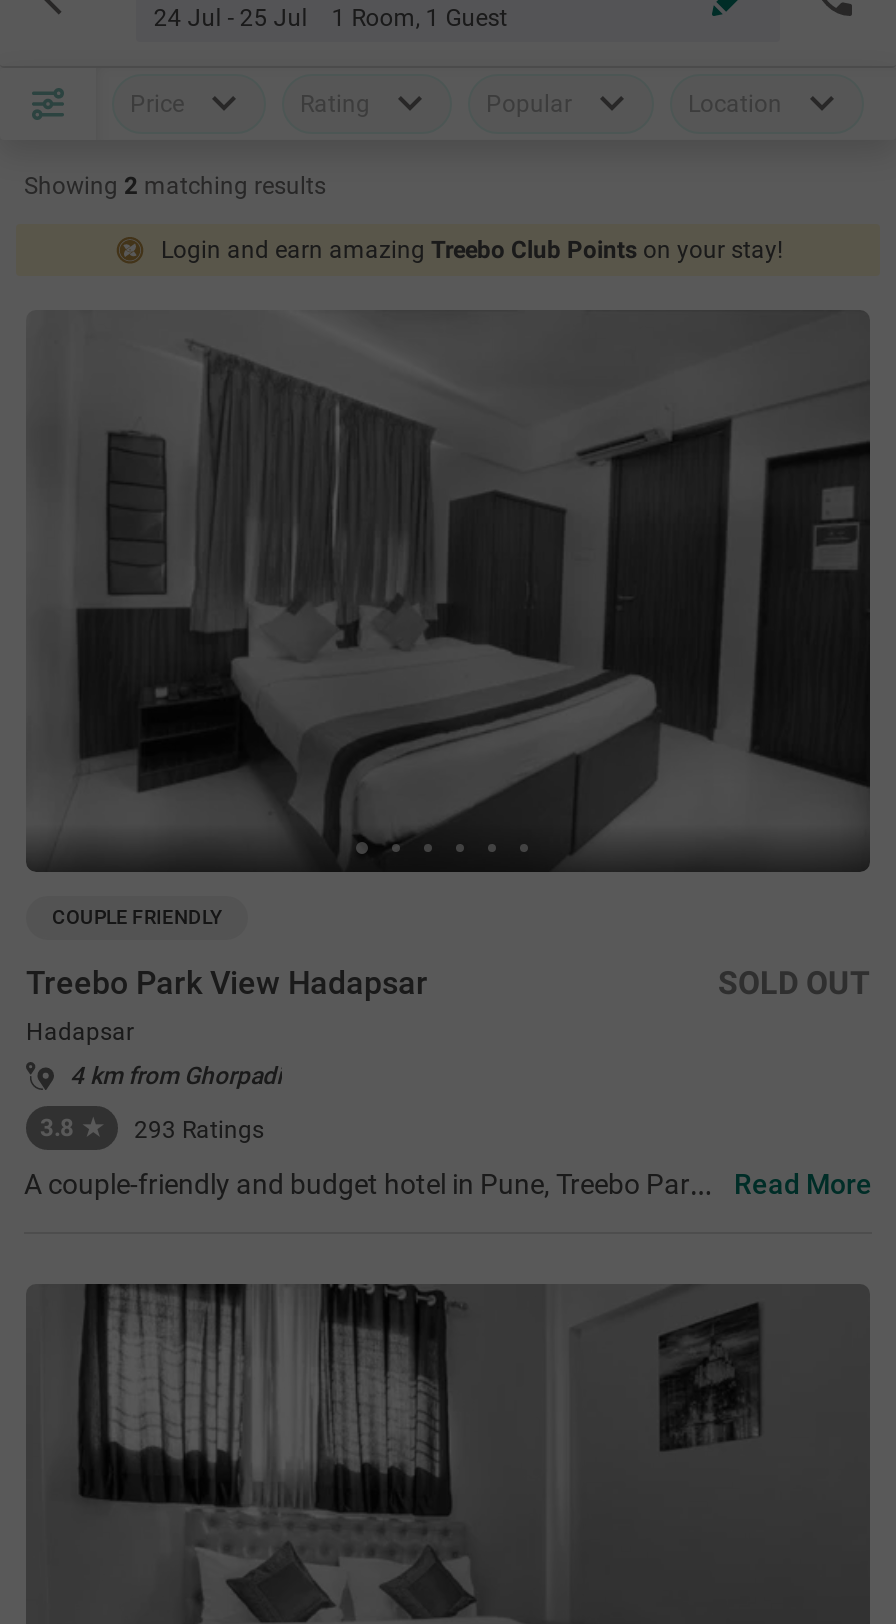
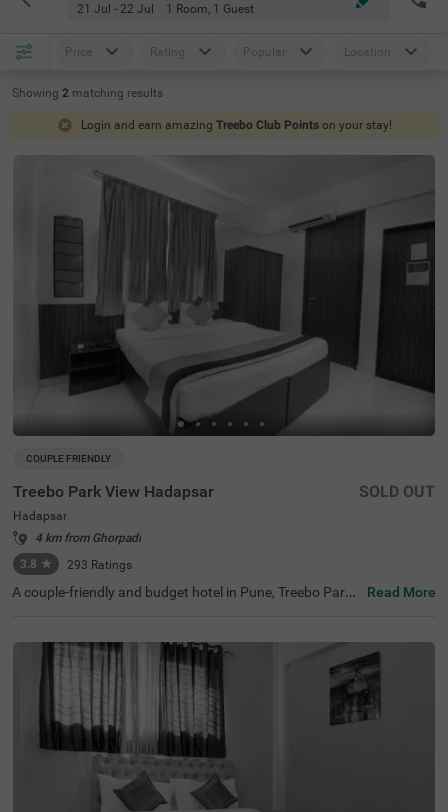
[154,4,508,32] 24 Jul - 25 Jul 1 Room, 1 Guest -> [77,2,254,16] 21 Jul - 22 Jul 1 Room, 1 Guest

